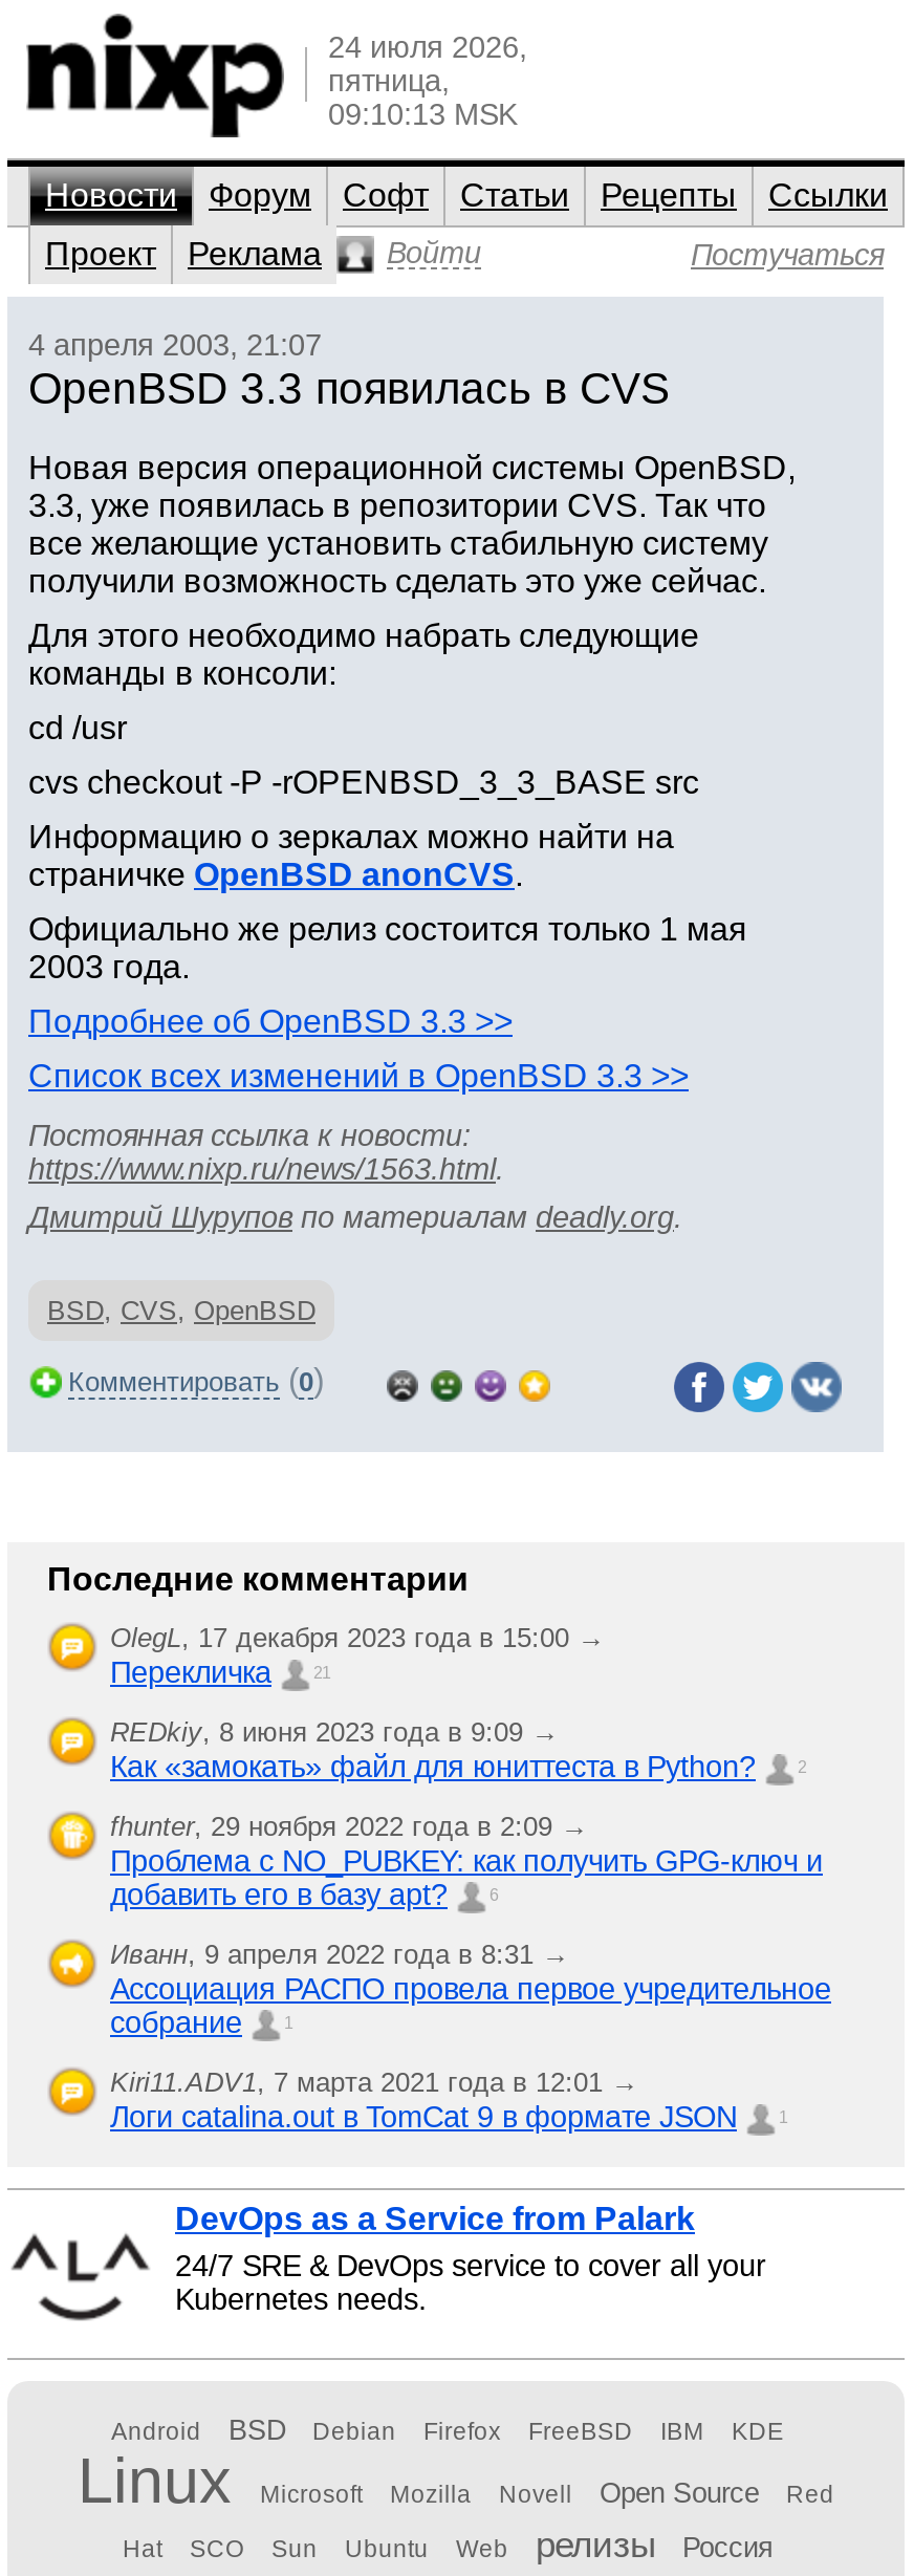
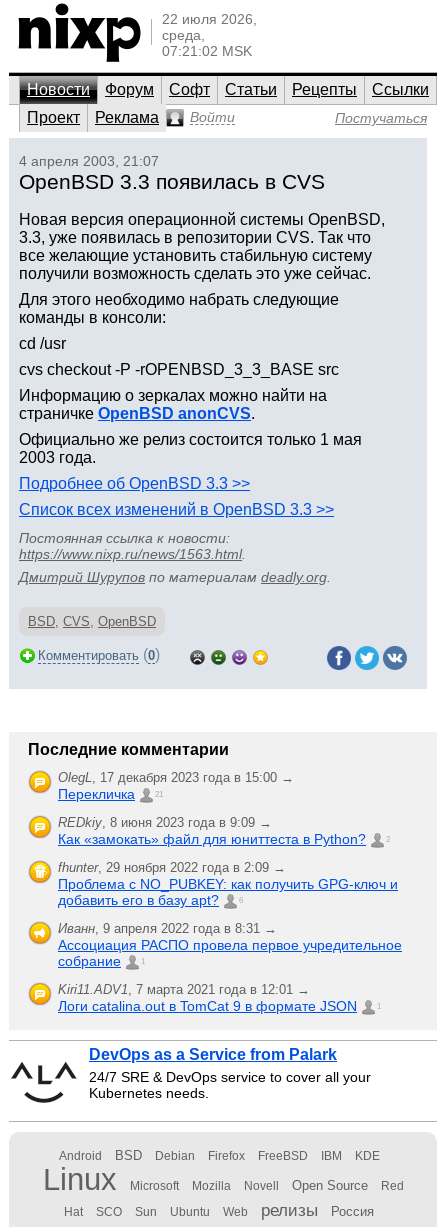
[328,30,527,131] 24 июля 2026, | пятница, | 09:10:13 MSK -> [162,11,257,59] 22 июля 2026, | среда, | 07:21:02 MSK

